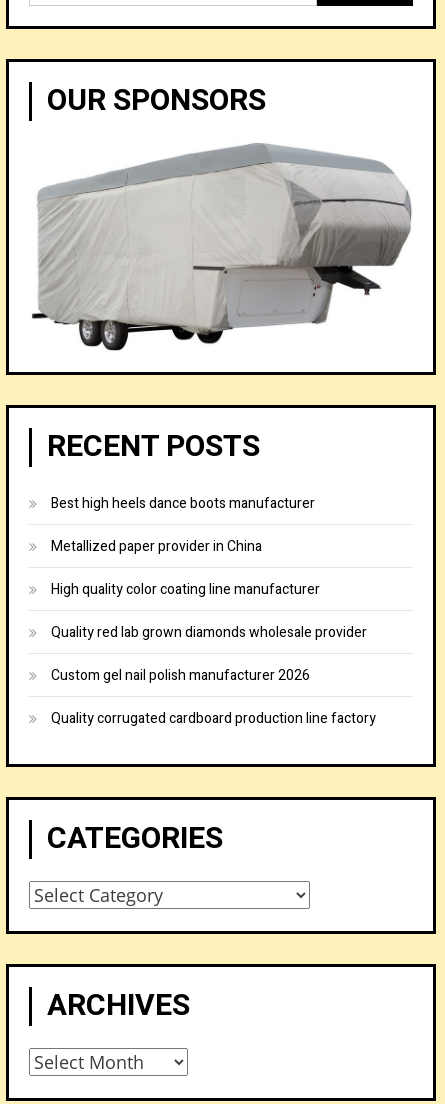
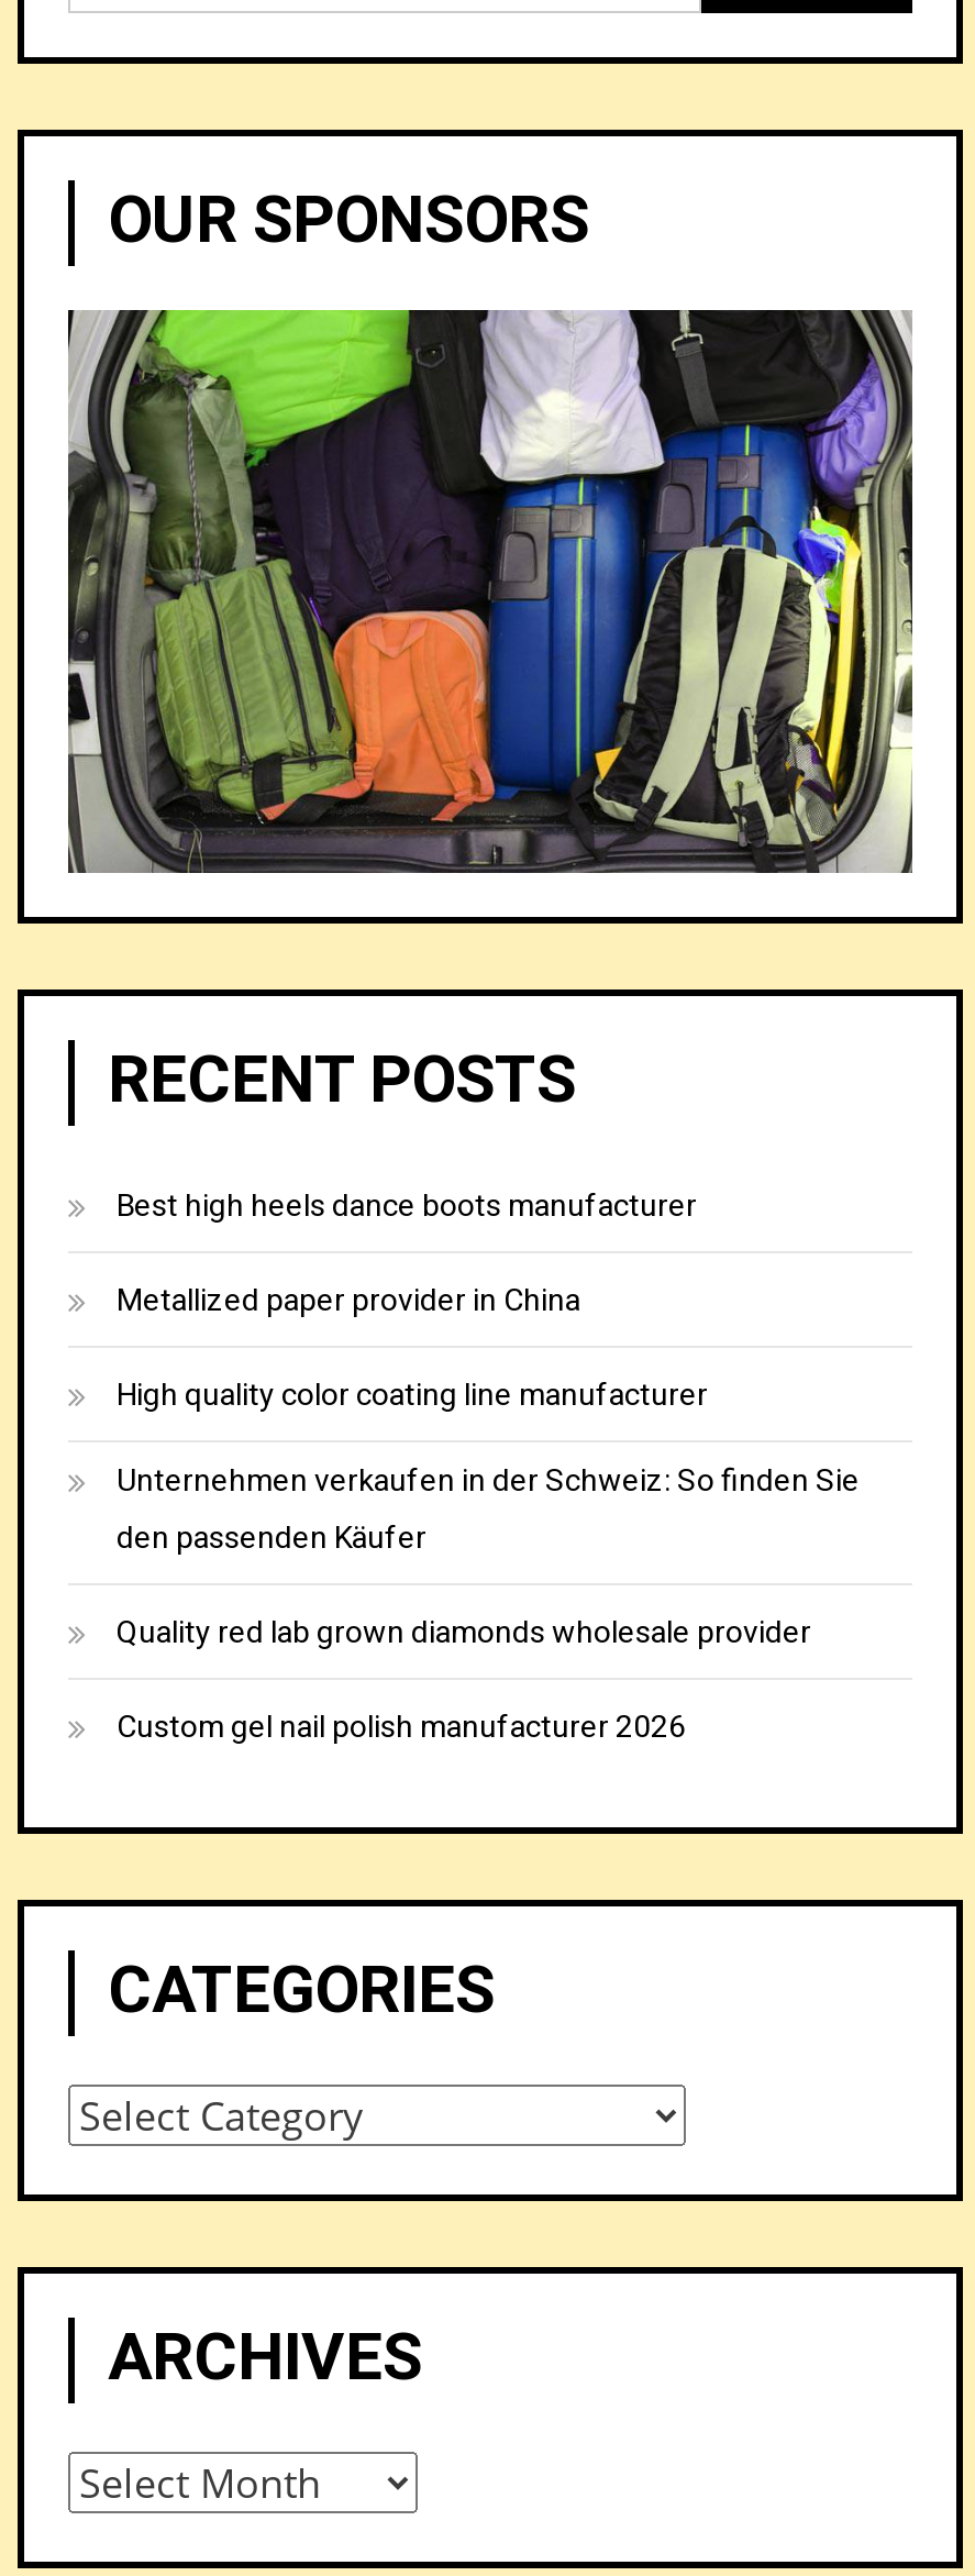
[29,141,413,352] [image] -> [66,308,915,875] [image]
none -> [117,1458,860,1561] Unternehmen verkaufen in der Schweiz: So finden Sie | den passenden Käufer
moved [51,622,367,686] -> [117,1610,811,1750]: Quality red lab grown diamonds wholesale provider | Custom gel nail polish manufacturer 2026
[51,708,376,729] Quality corrugated cardboard production line factory -> none

